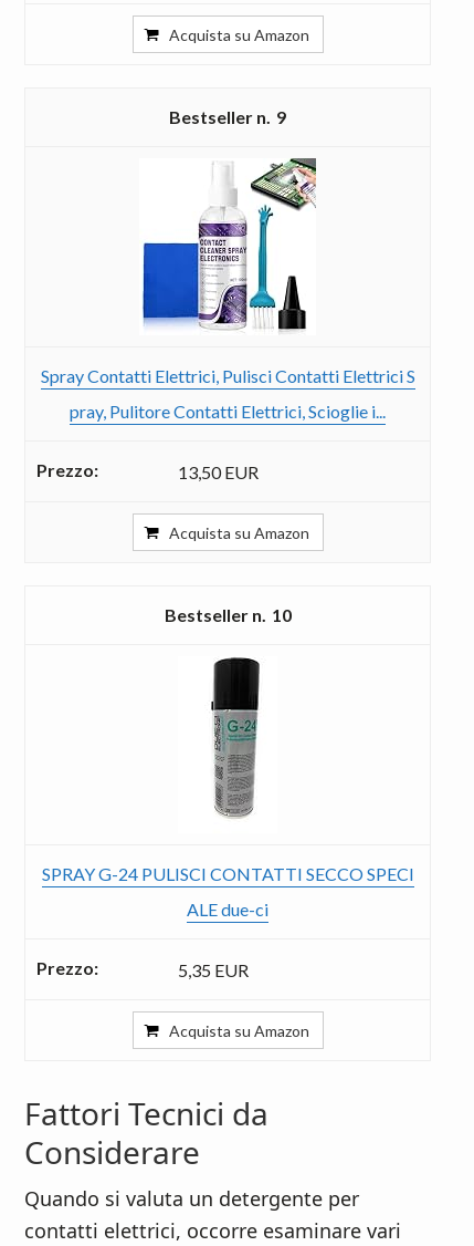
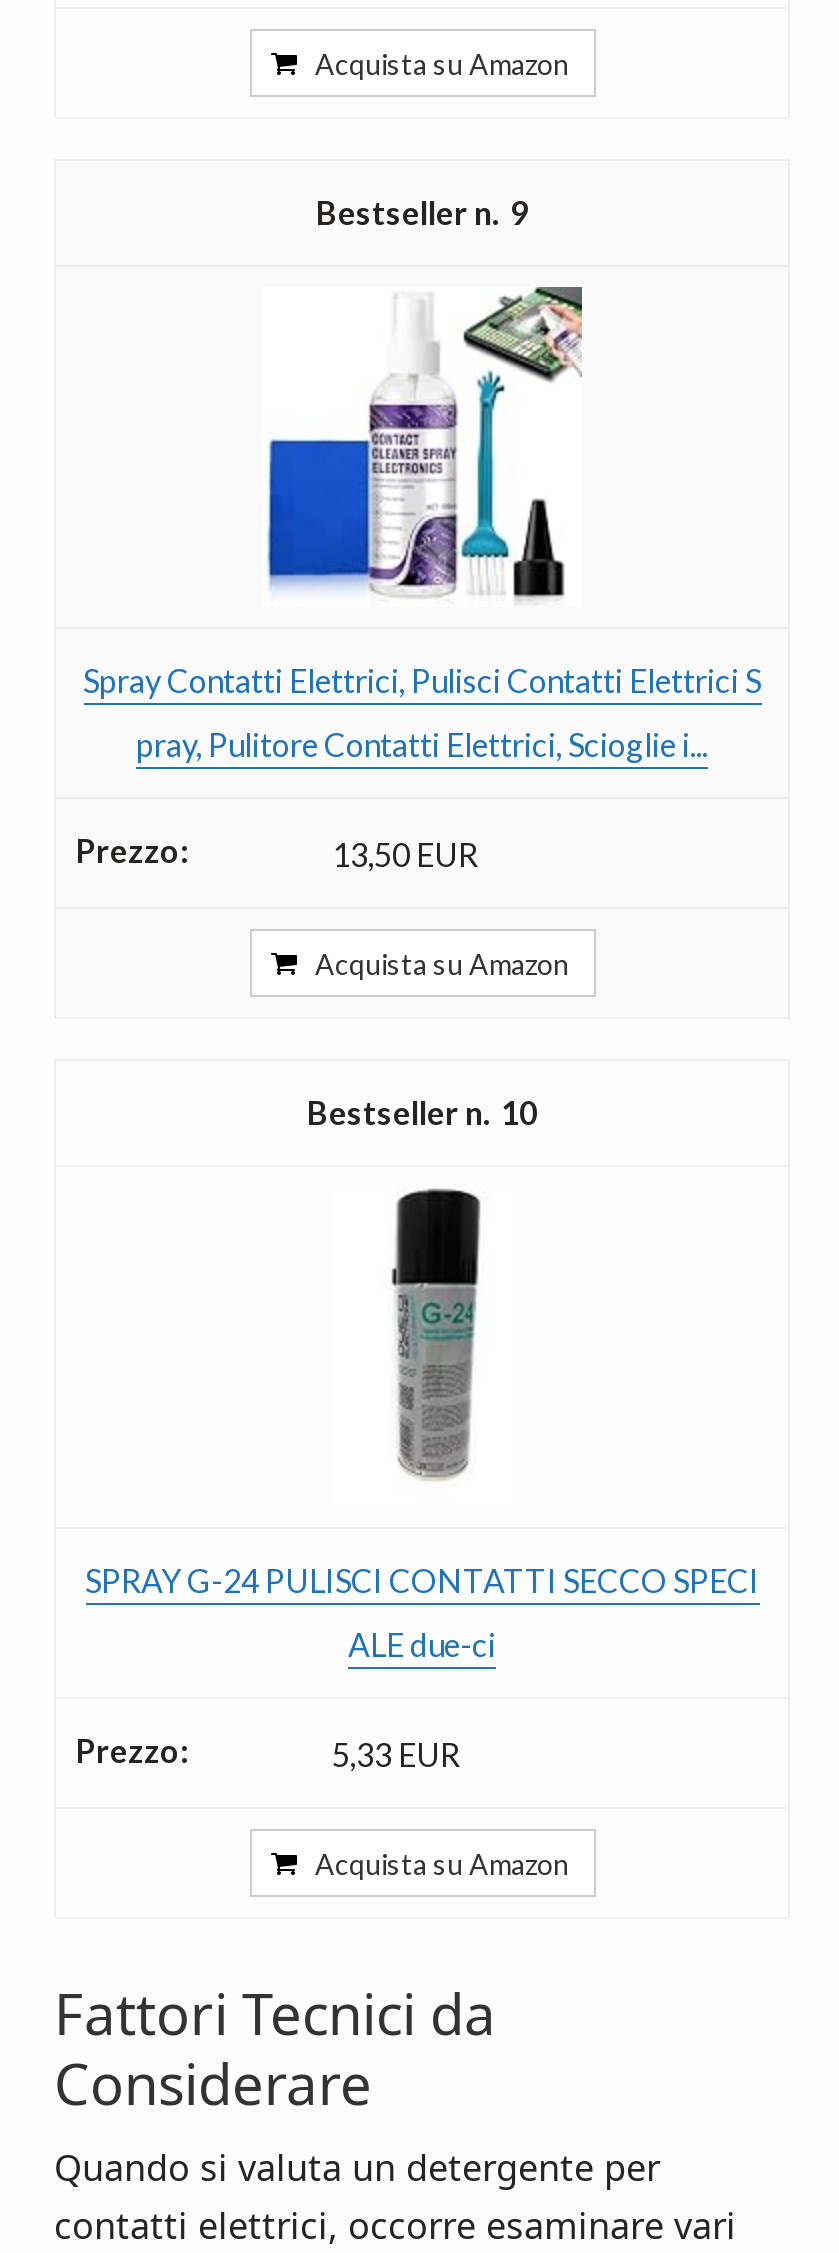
[178,959,249,980] 5,35 EUR -> [332,1734,460,1772] 5,33 EUR

